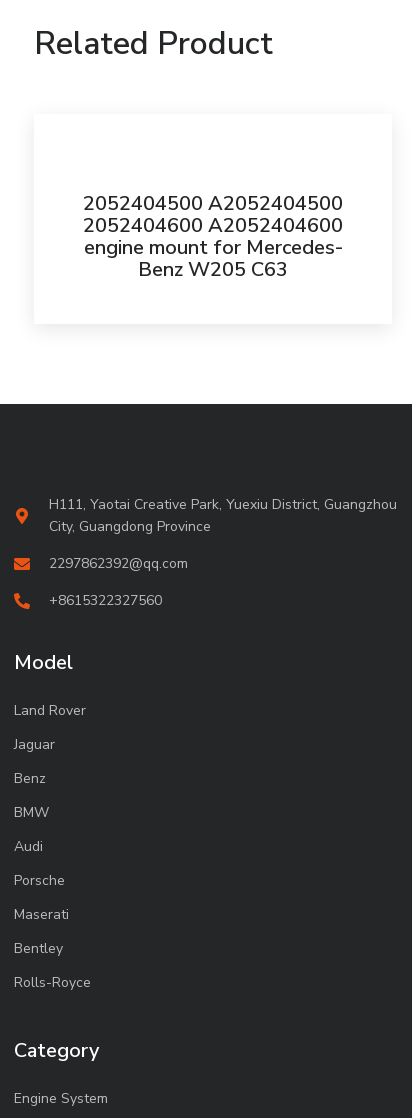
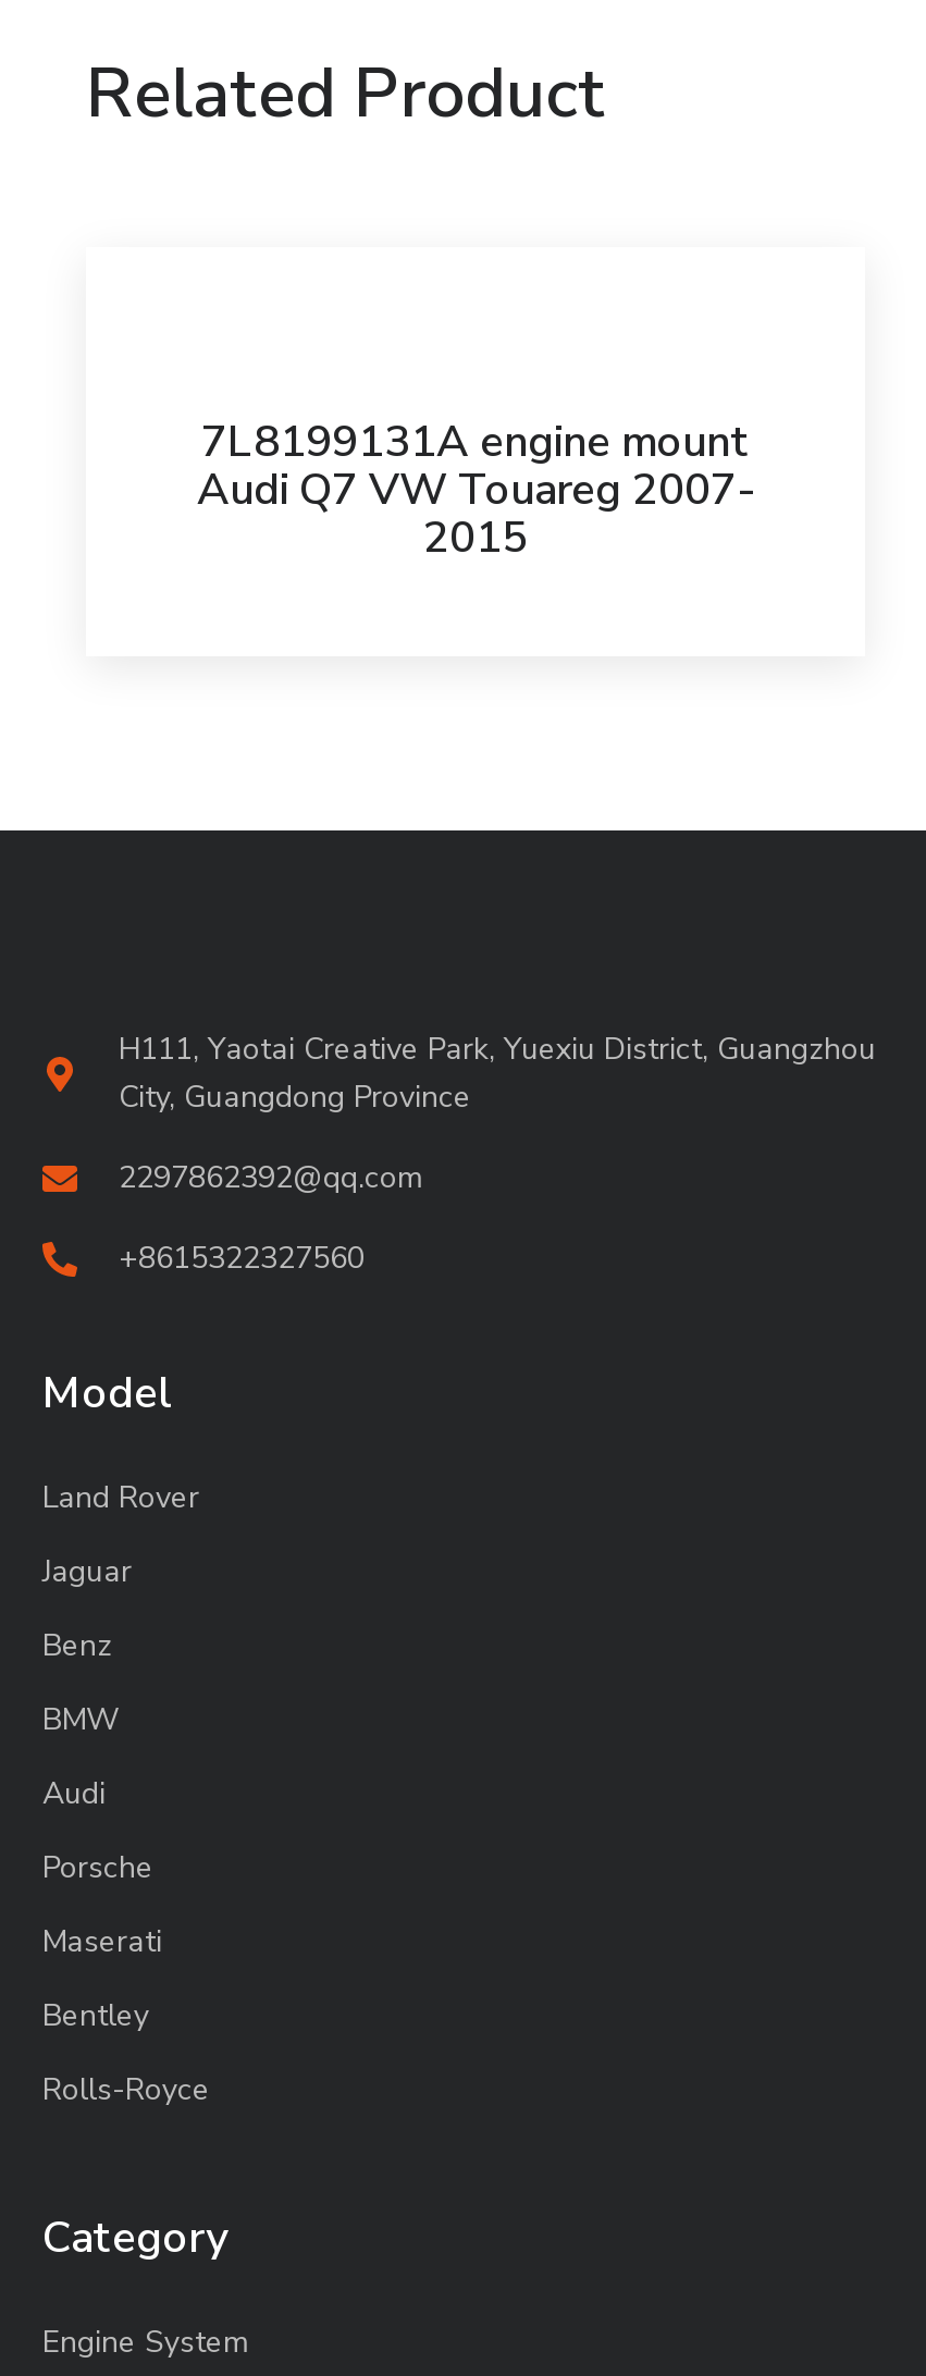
[83,190,343,283] 2052404500 A2052404500 | 2052404600 A2052404600 | engine mount for Mercedes- | Benz W205 C63 -> [197,413,754,567] 7L8199131A engine mount | Audi Q7 VW Touareg 2007- | 2015

